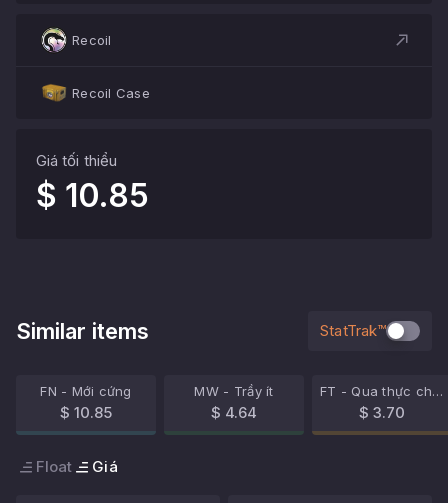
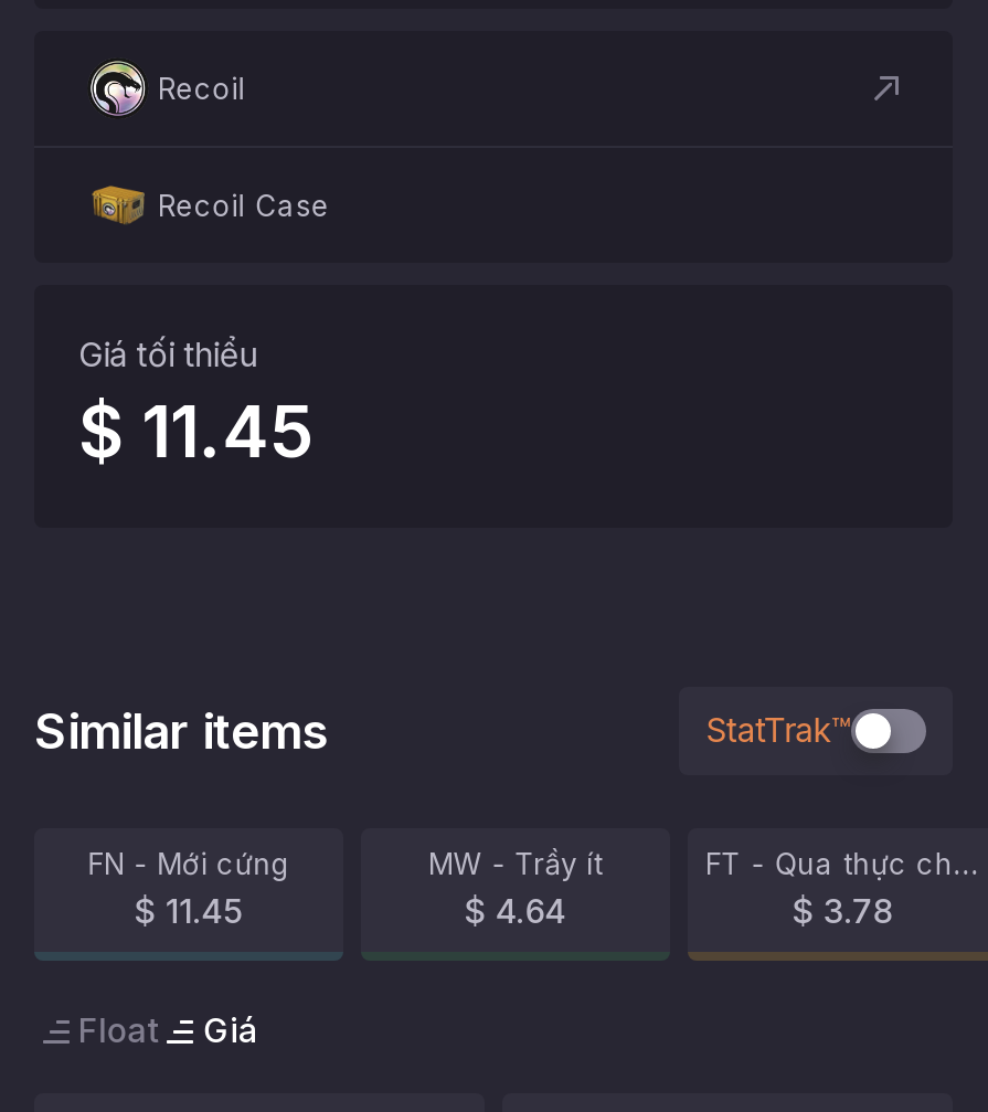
[36,176,149,215] $ 10.85 -> [78,389,314,475] $ 11.45
[60,403,112,422] $ 10.85 -> [134,890,244,932] $ 11.45
[359,403,405,422] $ 3.70 -> [792,890,892,932] $ 3.78

